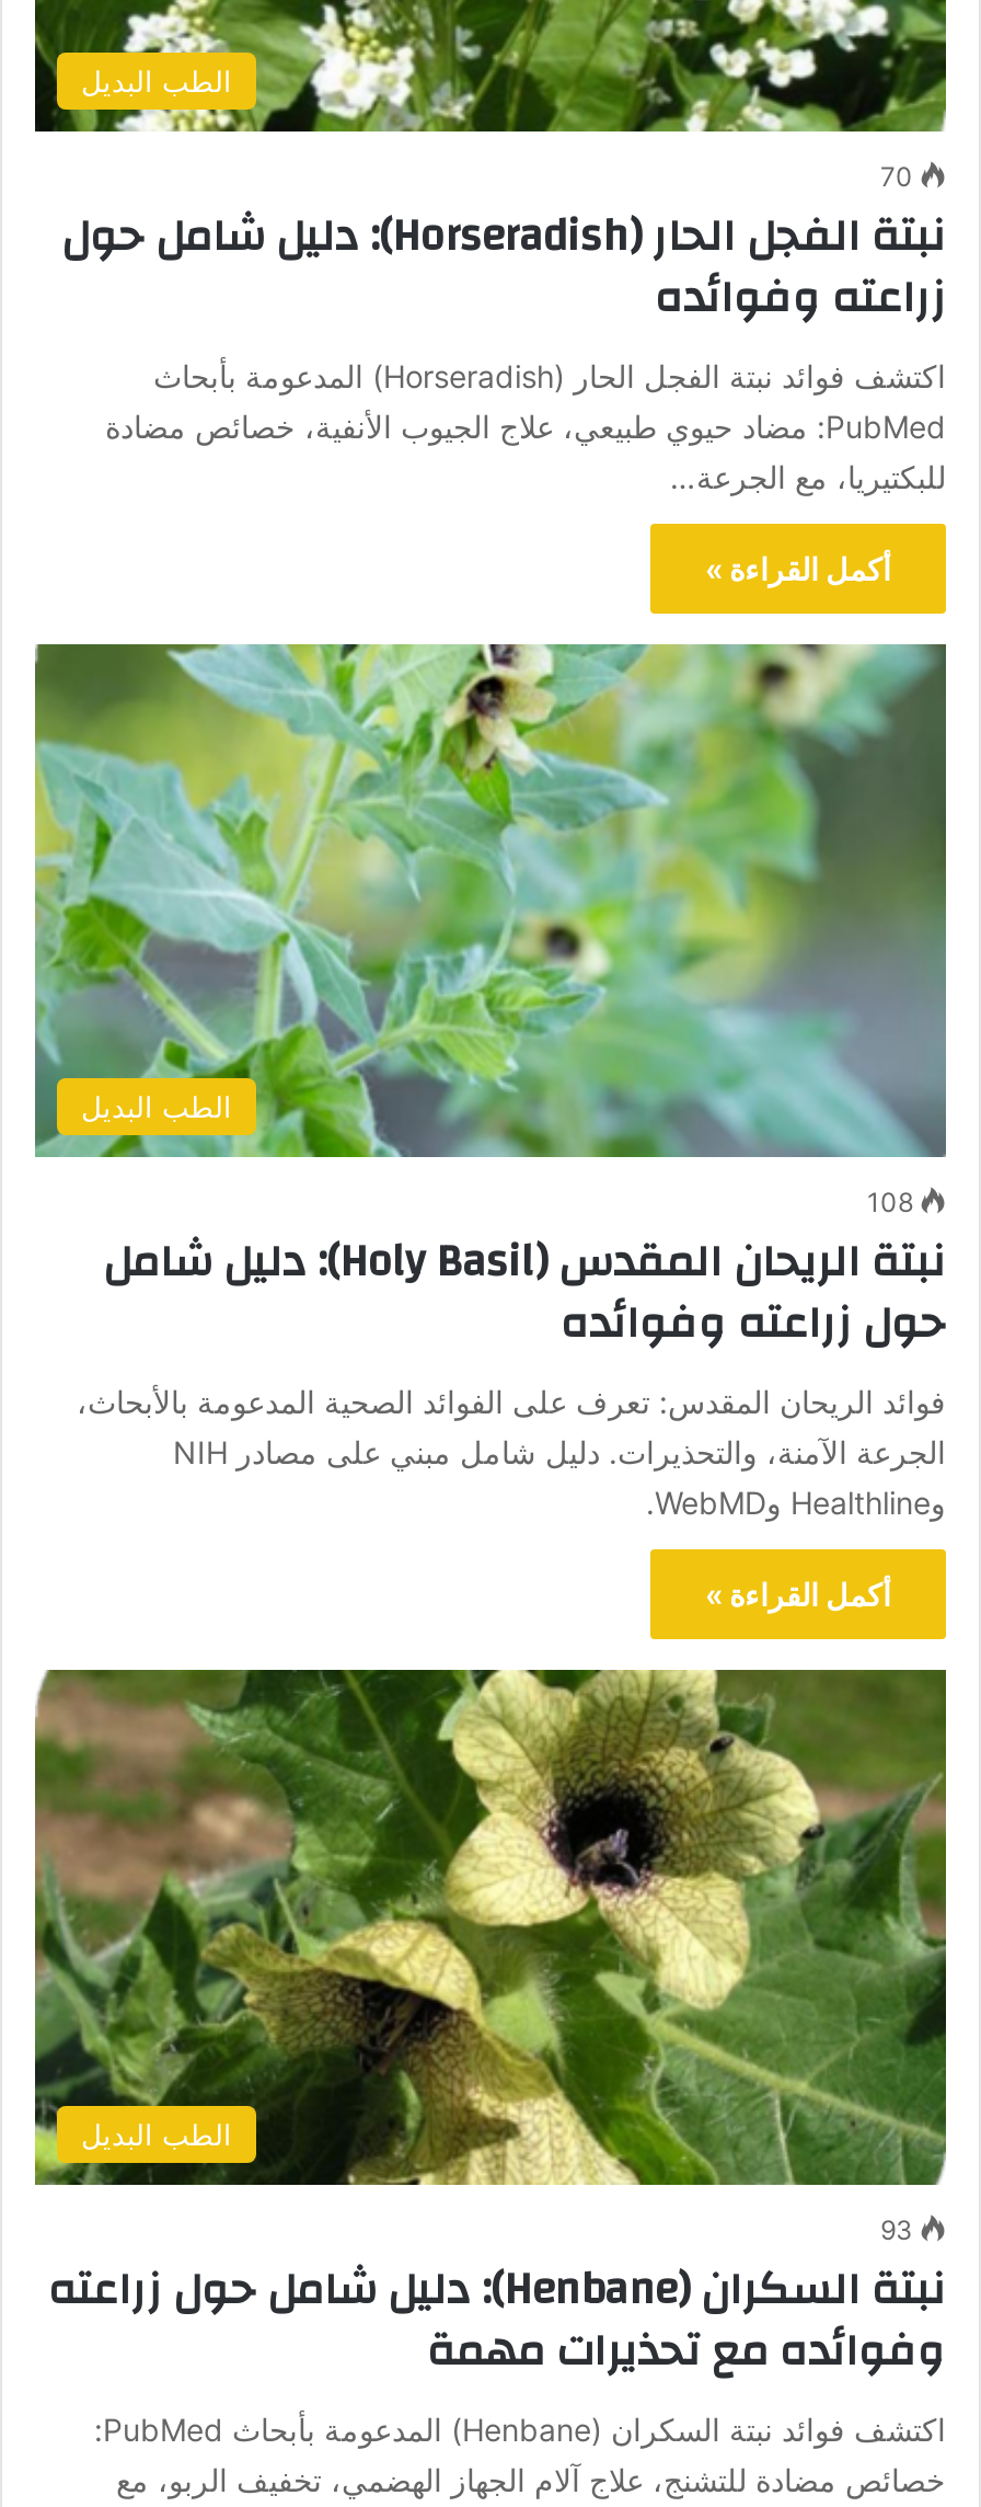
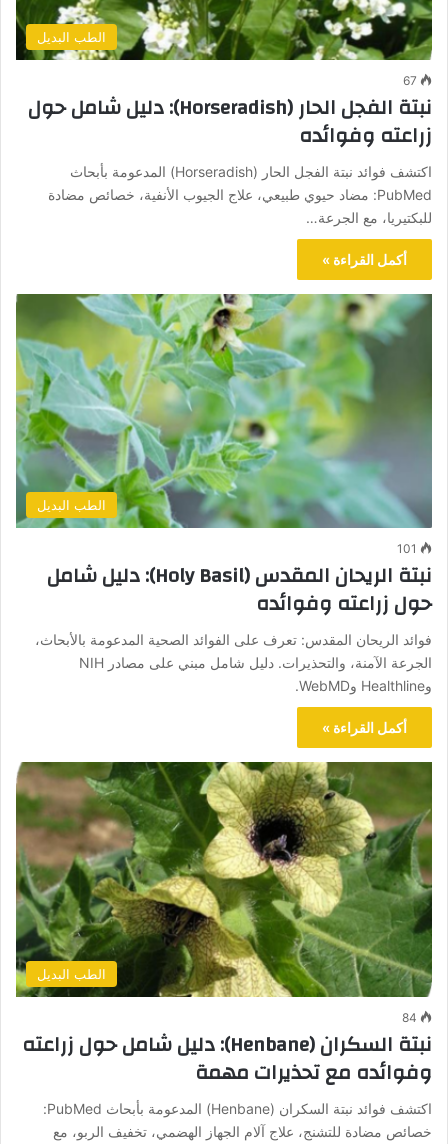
[880,159,913,192] 70 -> [403,73,417,88] 67
[867,1186,913,1219] 108 -> [397,541,417,556] 101
[880,2213,913,2246] 93 -> [402,1010,417,1025] 84

